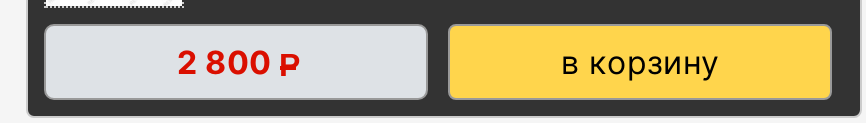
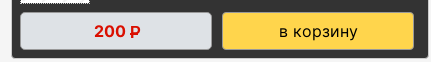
[177,43,301,83] 2 800 Р -> [94,21,141,41] 200 Р

